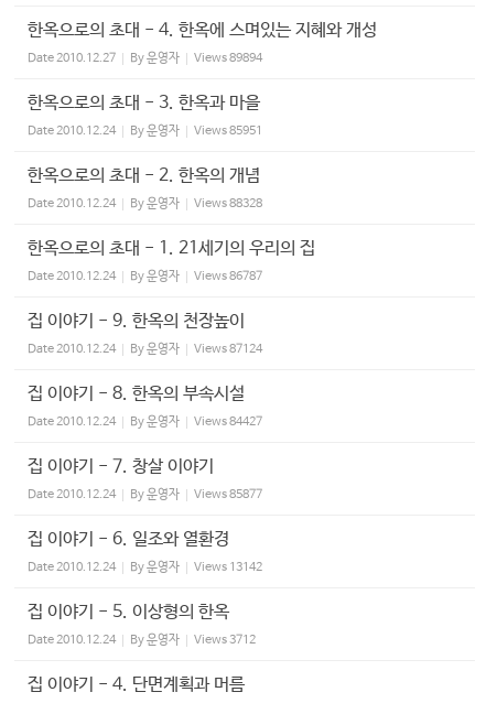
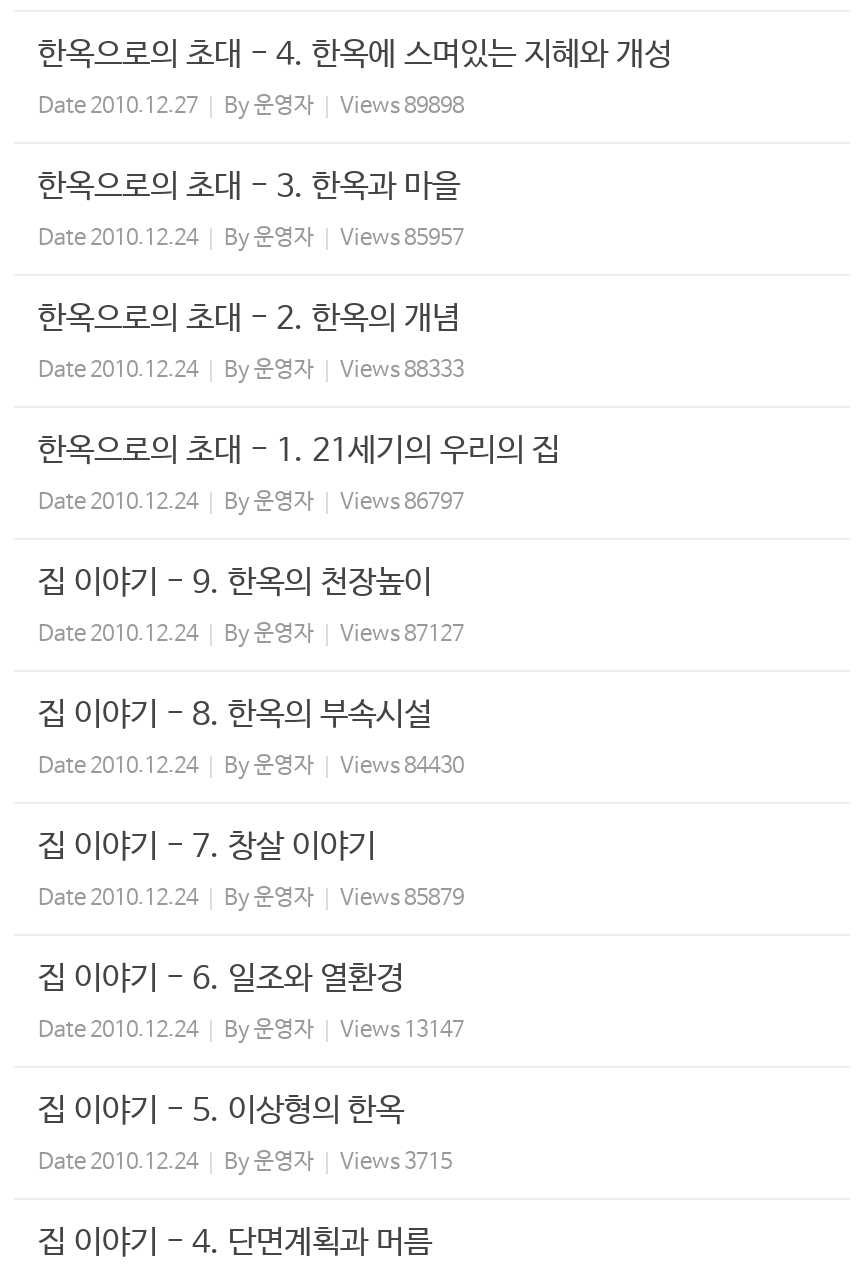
[28,52,262,65] Date 2010.12.27 By 운영자 Views 89894 -> [38,94,464,118] Date 2010.12.27 By 운영자 Views 89898
[28,125,262,138] Date 2010.12.24 By 운영자 Views 85951 -> [38,226,464,250] Date 2010.12.24 By 운영자 Views 85957
[28,197,262,210] Date 2010.12.24 By 운영자 Views 88328 -> [38,358,464,382] Date 2010.12.24 By 운영자 Views 88333
[28,270,262,283] Date 2010.12.24 By 운영자 Views 86787 -> [38,490,464,514] Date 2010.12.24 By 운영자 Views 86797
[28,343,262,356] Date 2010.12.24 By 운영자 Views 87124 -> [38,622,464,646] Date 2010.12.24 By 운영자 Views 87127
[28,415,262,429] Date 2010.12.24 By 운영자 Views 84427 -> [38,754,464,778] Date 2010.12.24 By 운영자 Views 84430
[28,488,262,501] Date 2010.12.24 By 운영자 Views 85877 -> [38,886,464,910] Date 2010.12.24 By 운영자 Views 85879
[28,561,262,574] Date 2010.12.24 By 운영자 Views 13142 -> [38,1018,464,1042] Date 2010.12.24 By 운영자 Views 13147
[28,634,256,647] Date 2010.12.24 By 운영자 Views 3712 -> [38,1150,452,1174] Date 2010.12.24 By 운영자 Views 3715

